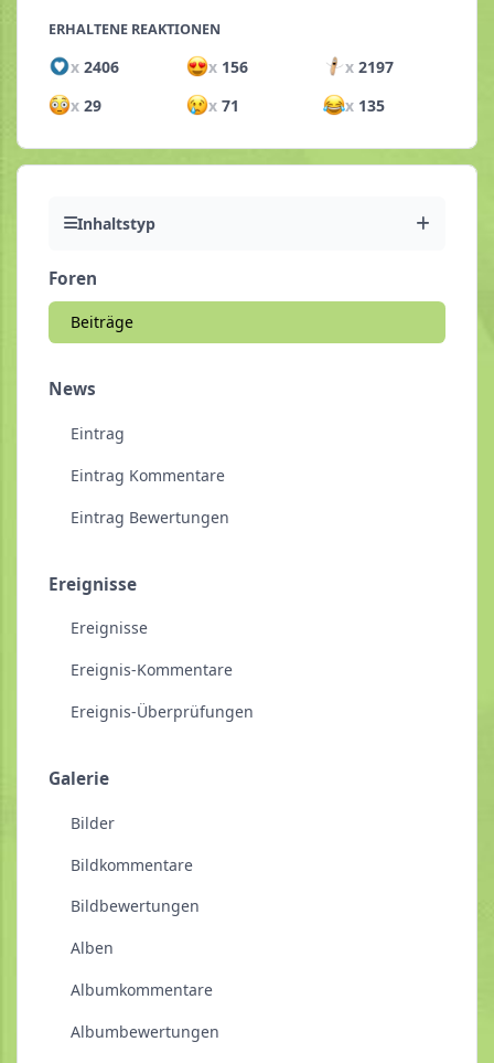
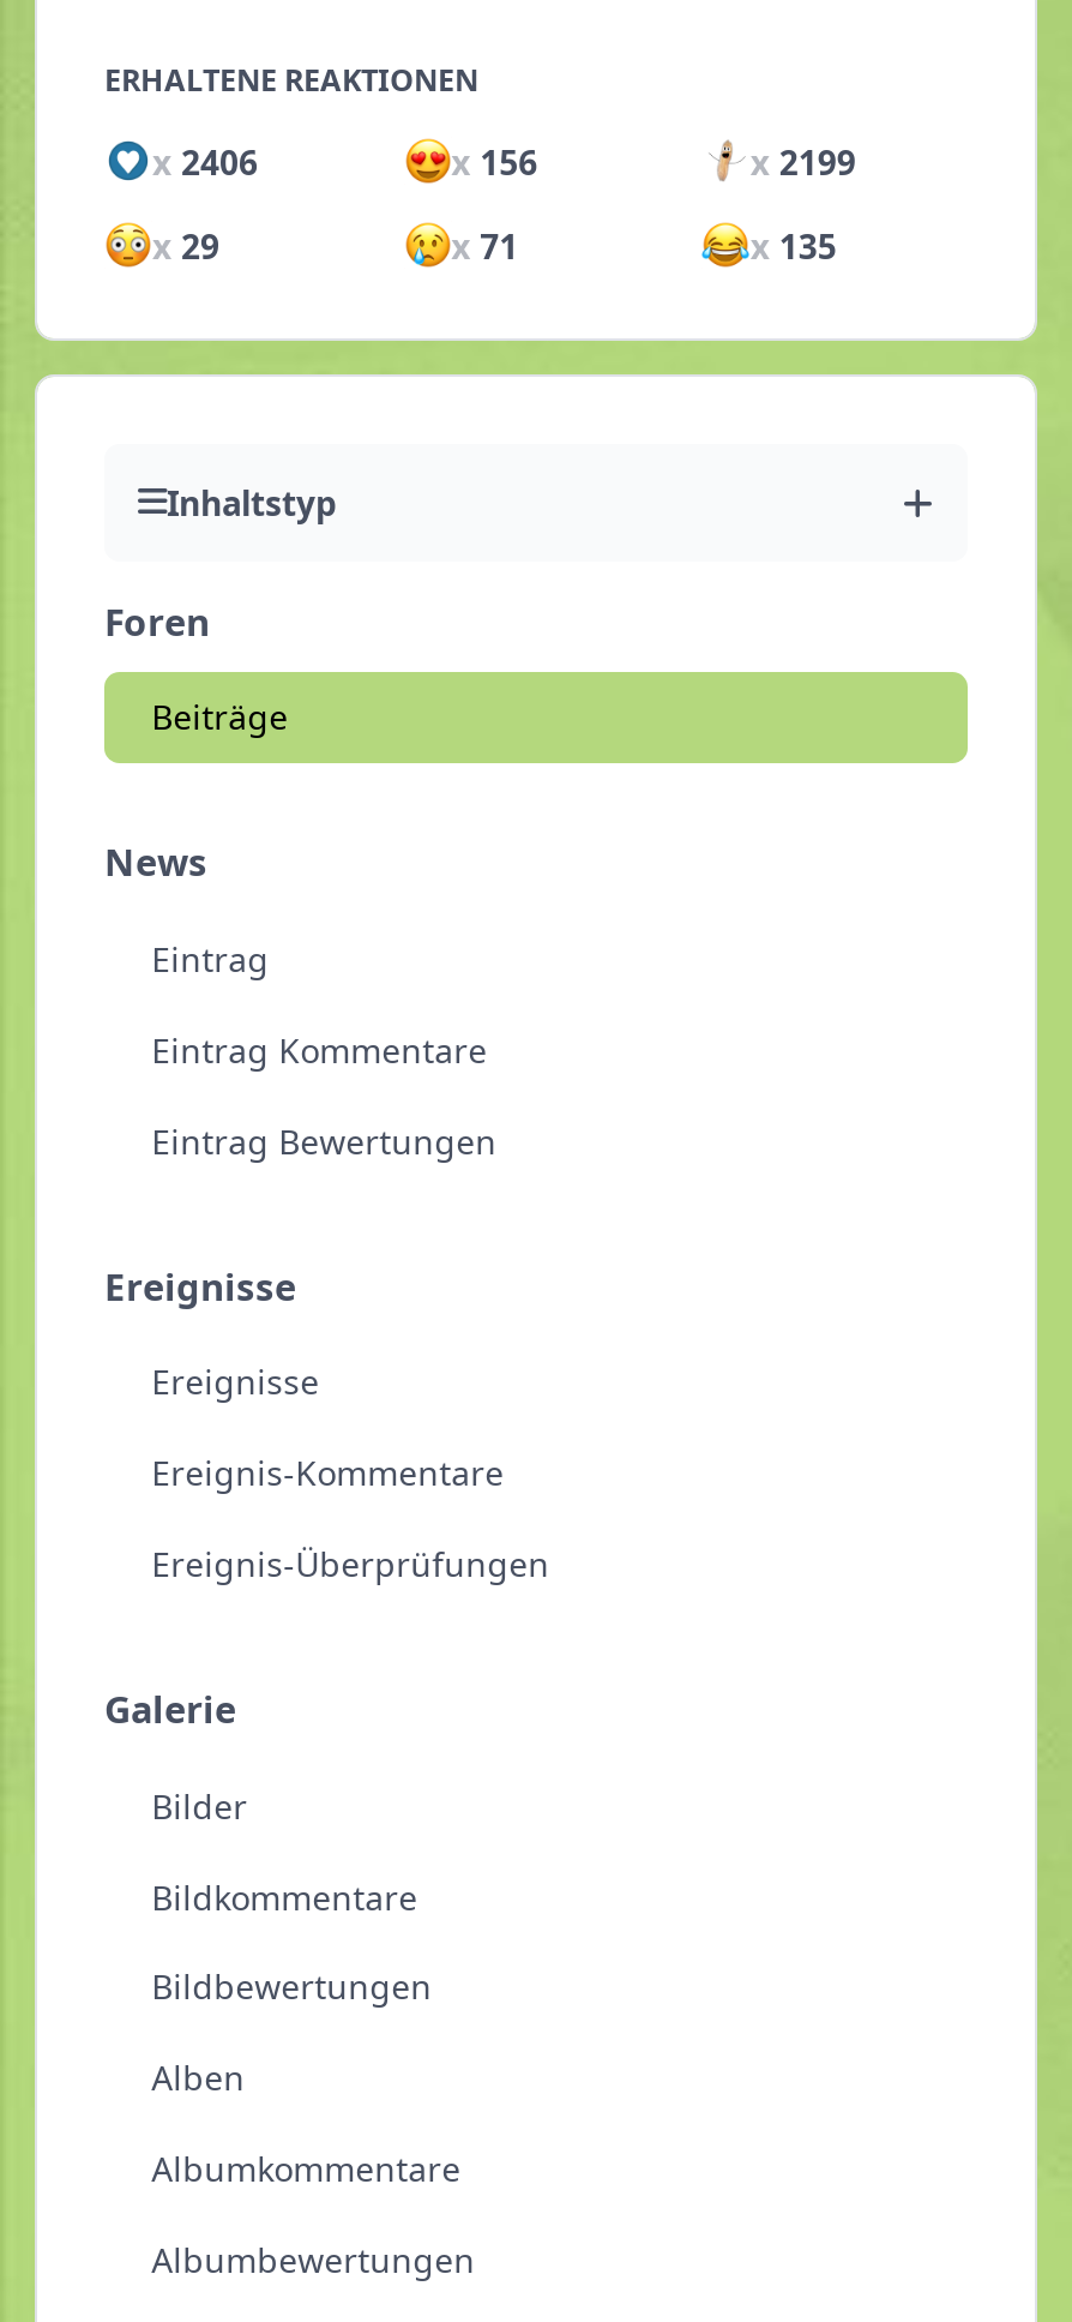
[345,56,394,77] x 2197 -> [750,138,856,184] x 2199

